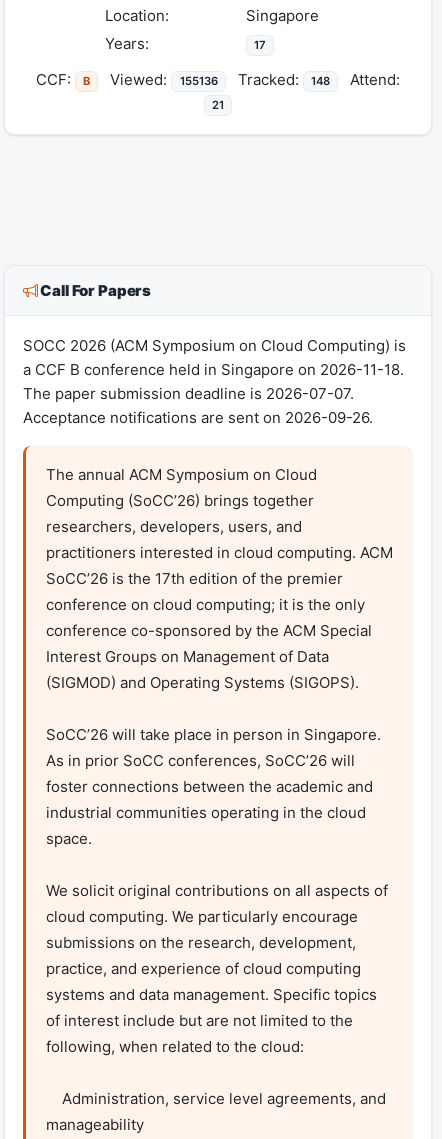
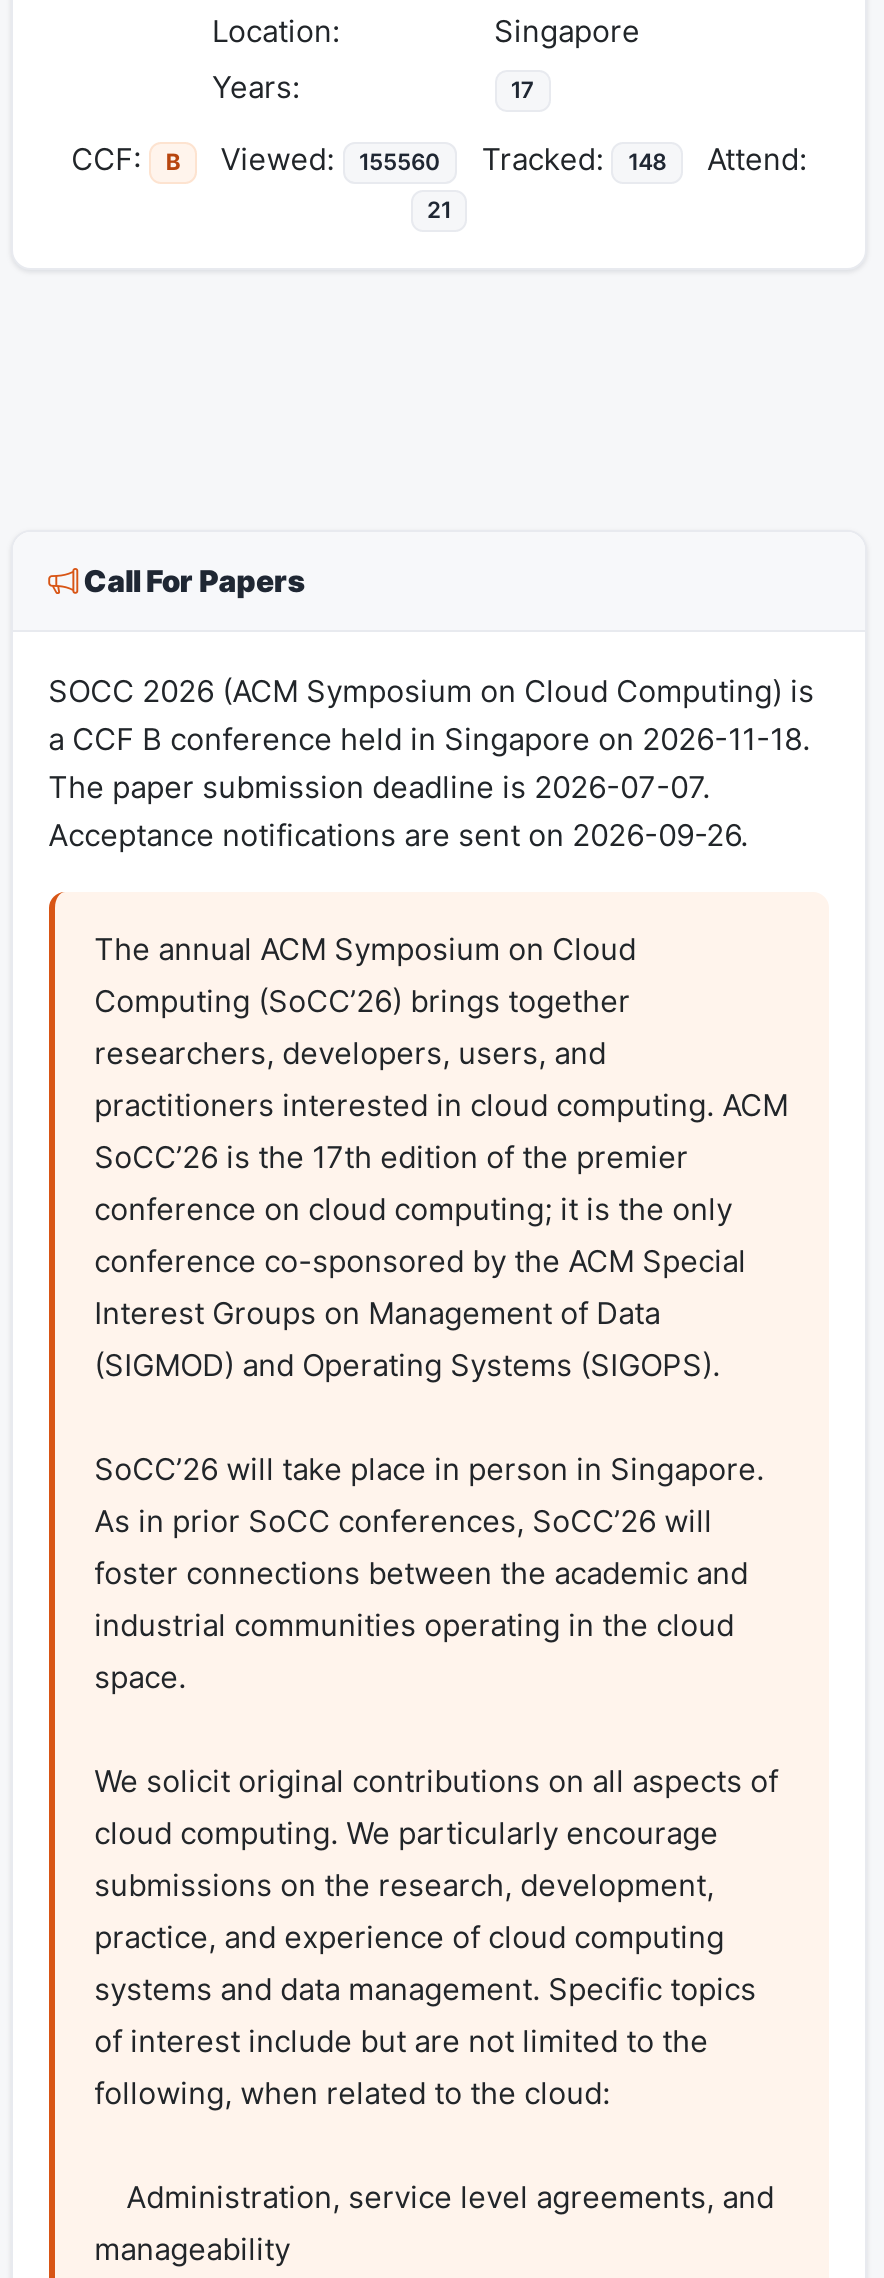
[36,70,400,89] CCF: B Viewed: 155136 Tracked: 148 Attend: -> [71,141,807,179] CCF: B Viewed: 155560 Tracked: 148 Attend:

